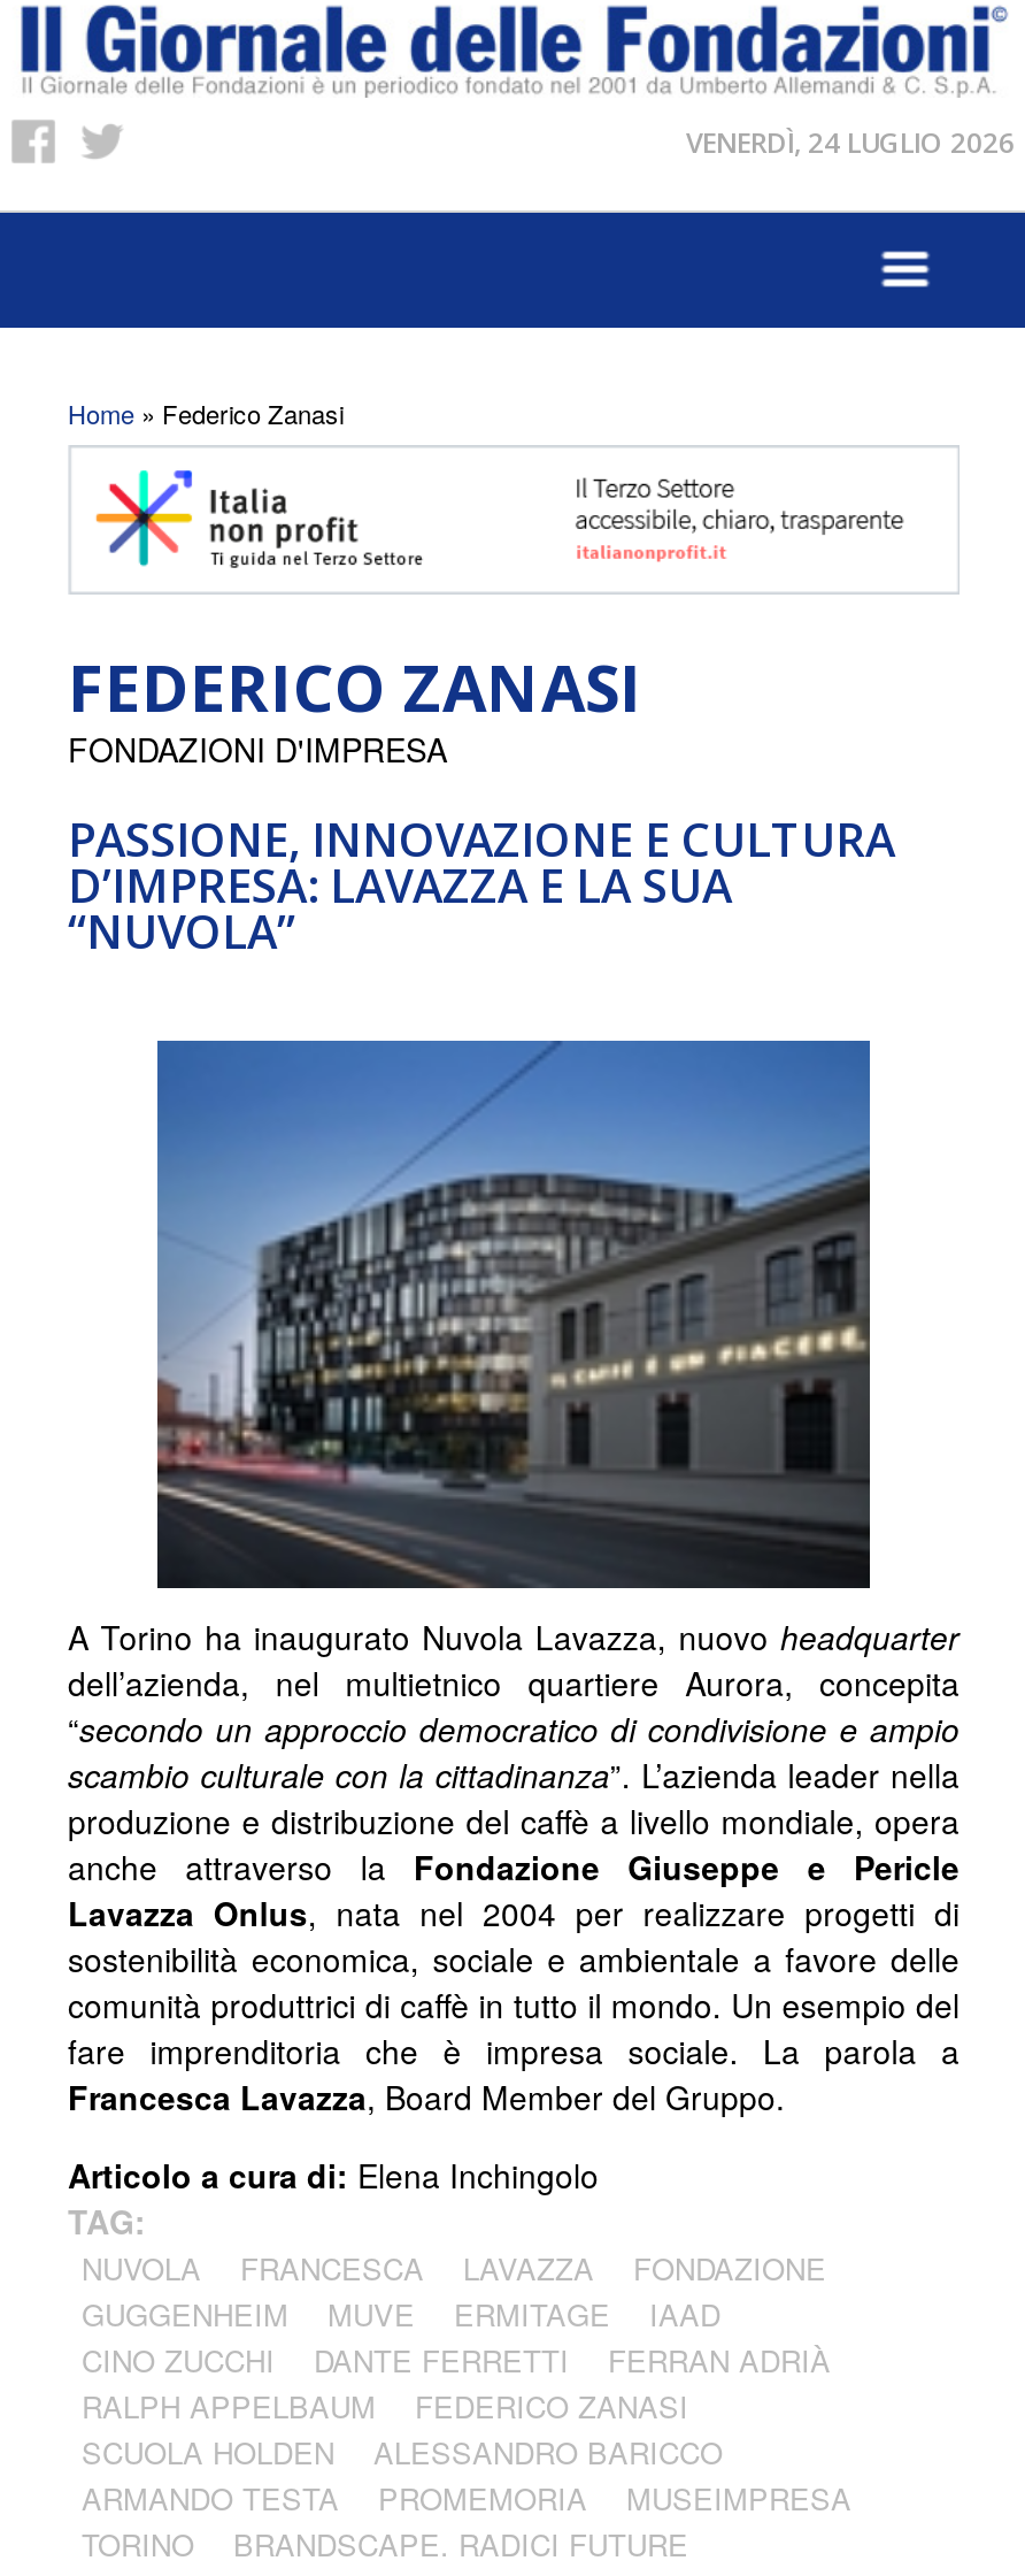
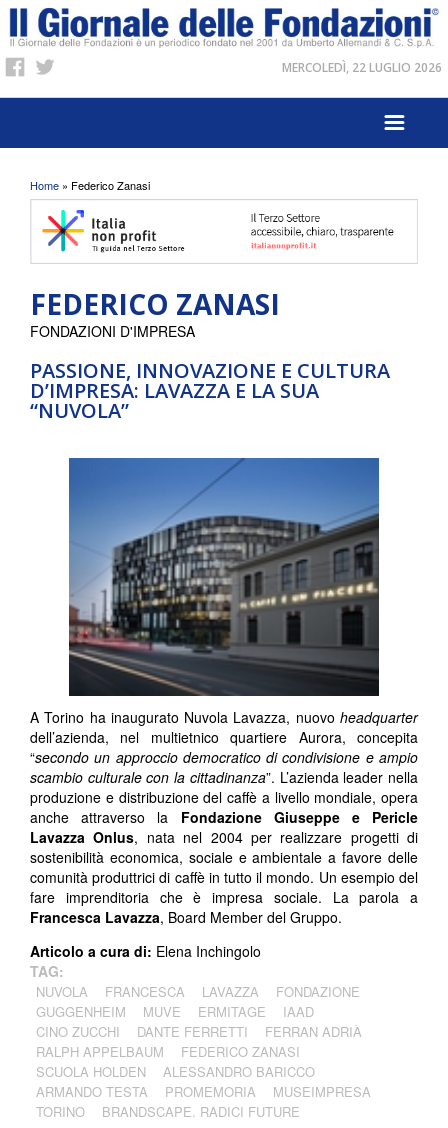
[686,123,1015,162] VENERDÌ, 24 LUGLIO 2026 -> [282,59,442,76] MERCOLEDÌ, 22 LUGLIO 2026

